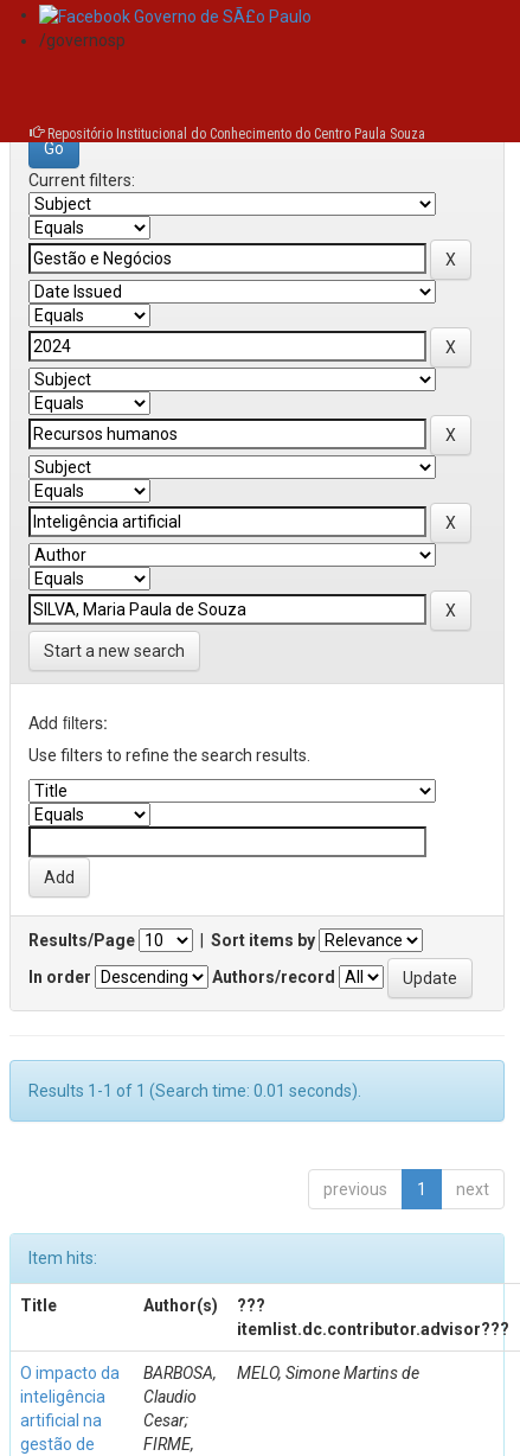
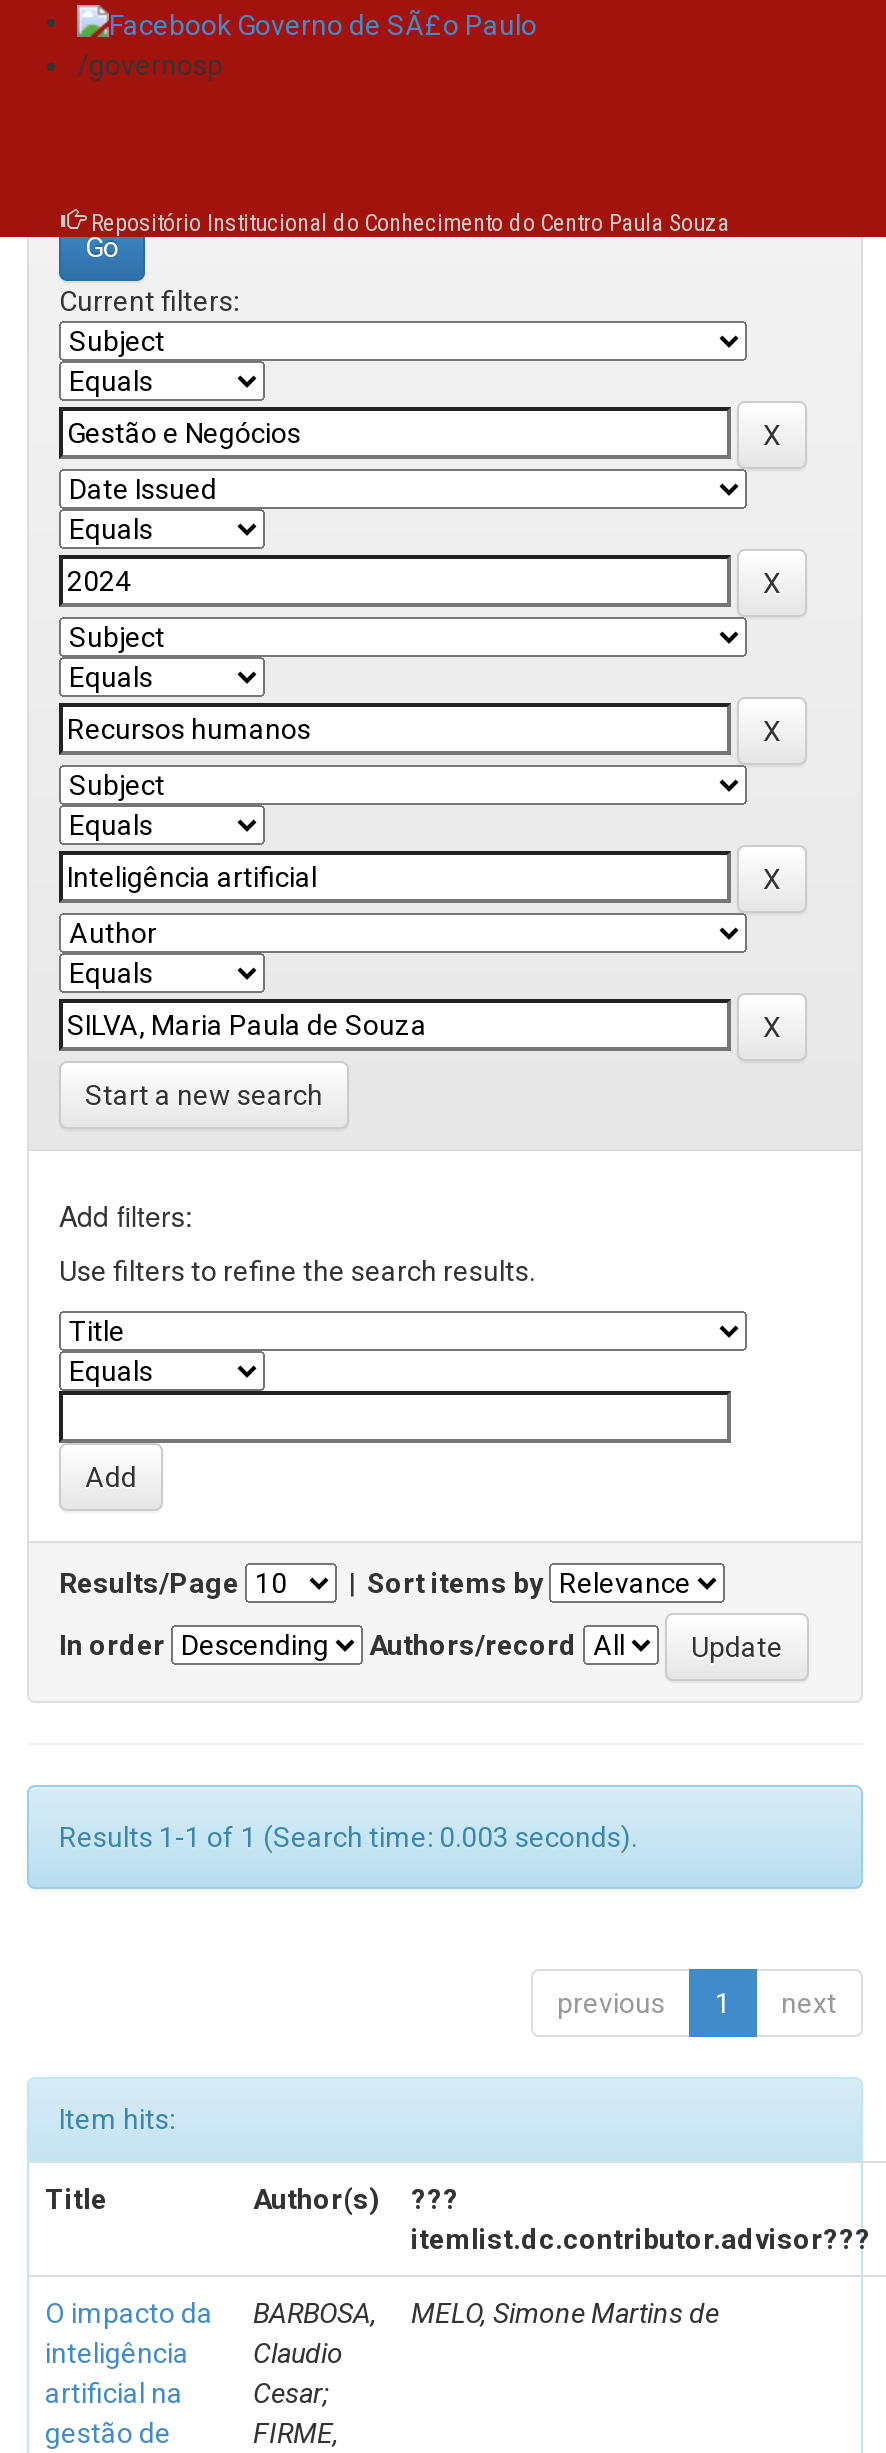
[28,1081,361,1100] Results 1-1 of 1 (Search time: 0.01 seconds). -> [59,1821,637,1853] Results 1-1 of 1 (Search time: 0.003 seconds).

